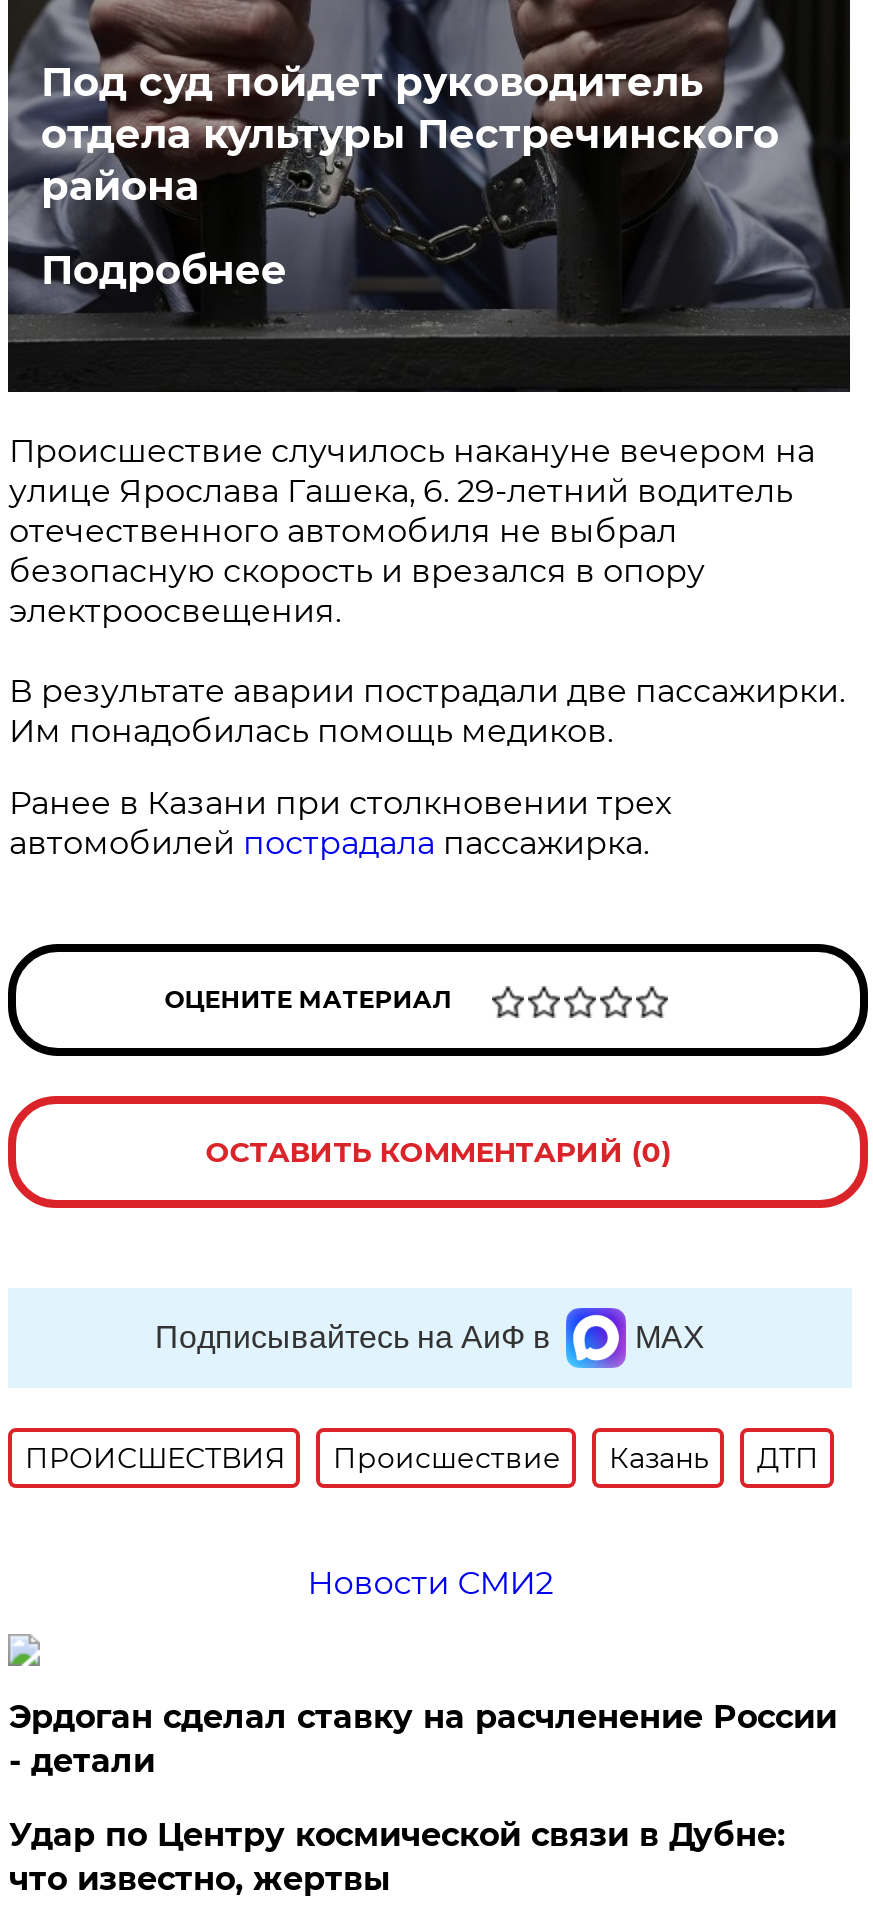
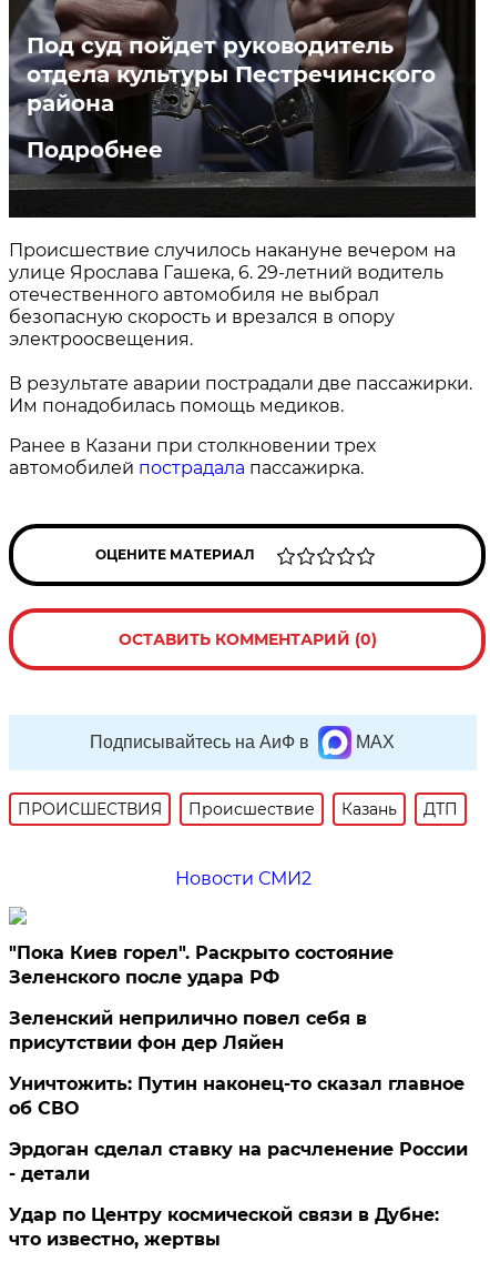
none -> [9,942,465,1119] "Пока Киев горел". Раскрыто состояние | Зеленского после удара РФ | Зеленский неприлично повел cебя в | присутствии фон дер Ляйен | Уничтожить: Путин наконец-то сказал главное | об СВО

